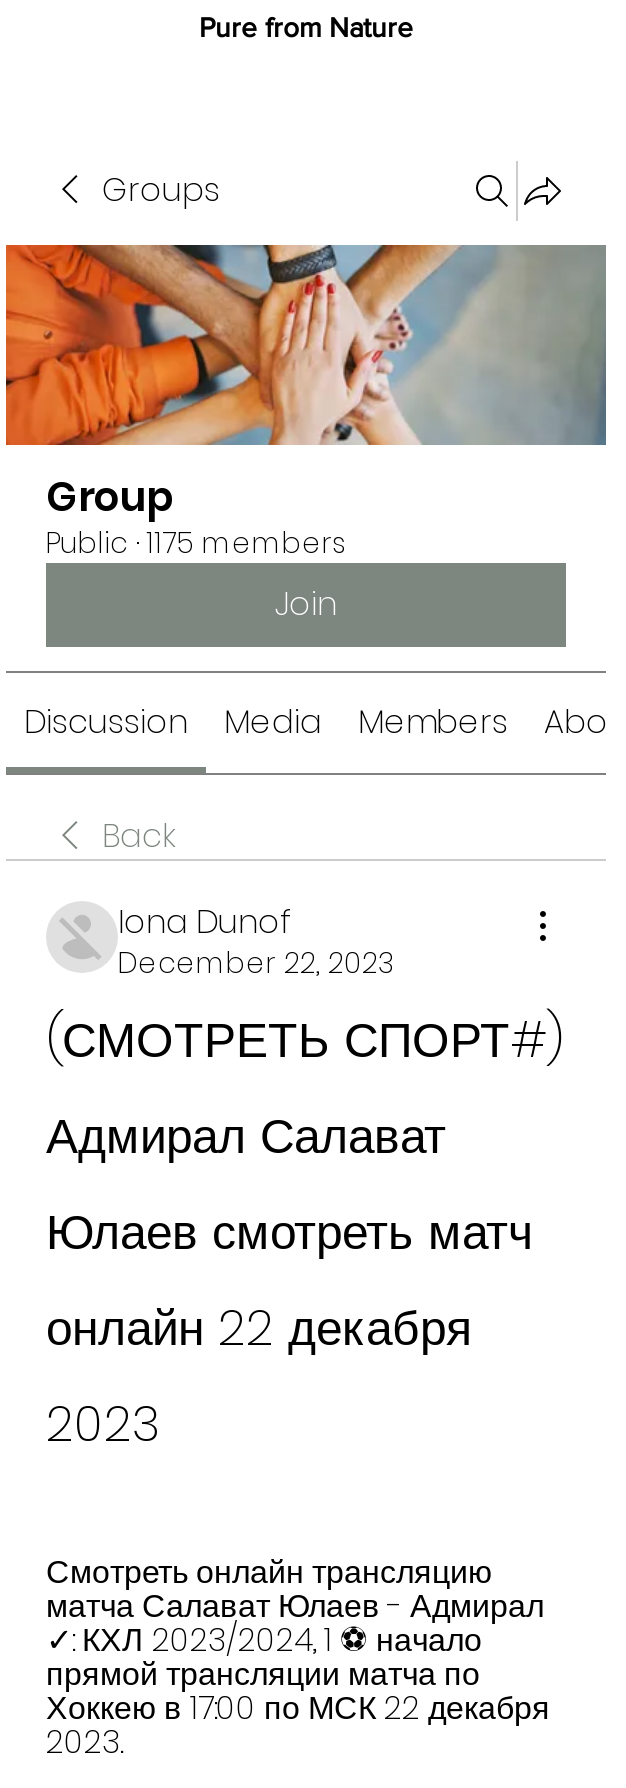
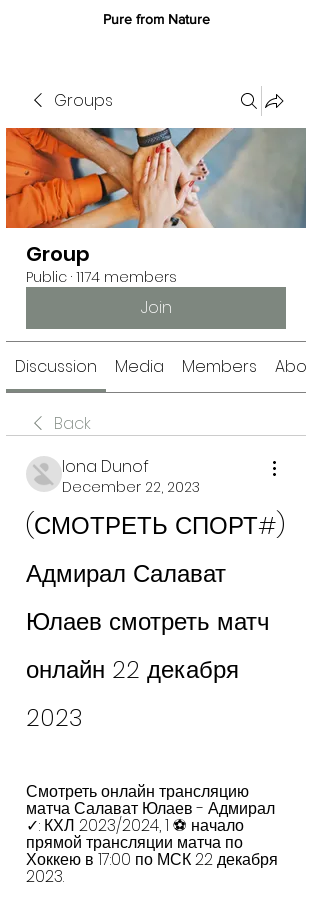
[46,523,348,563] Public 1175 members -> [26,267,177,287] Public 1174 members

